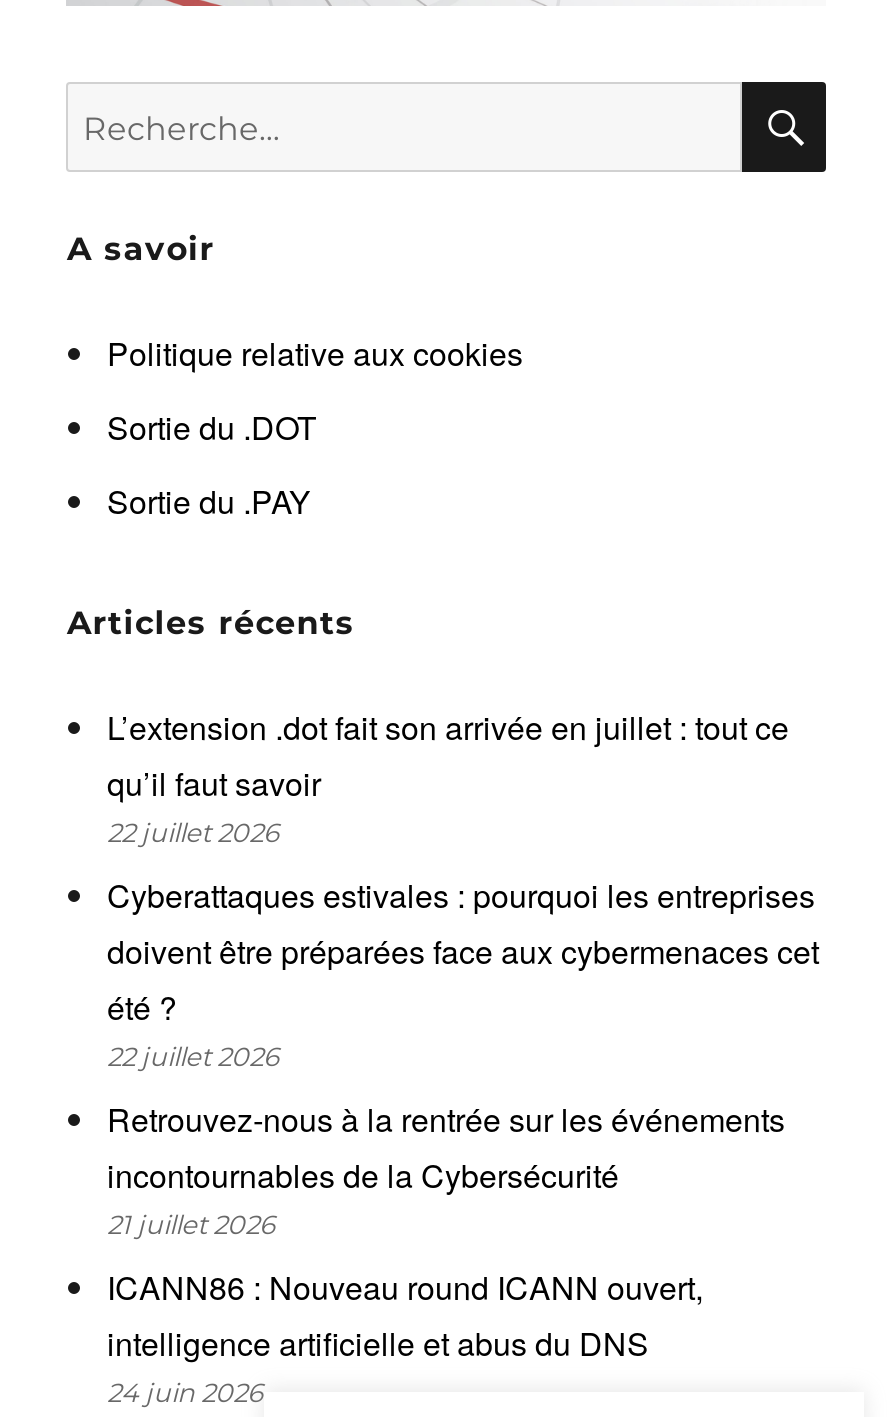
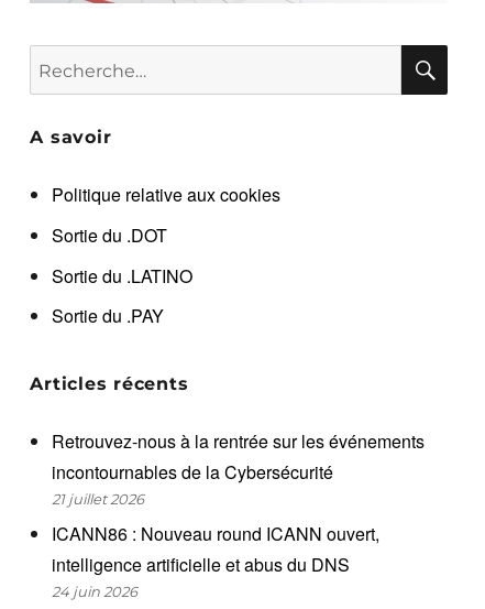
none -> [52,263,193,288] Sortie du .LATINO
moved [67,477,355,642] -> [30,303,189,394]: Sortie du .PAY | Articles récents
[107,704,819,1072] L’extension .dot fait son arrivée en juillet : tout ce | qu’il faut savoir | 22 juillet 2026 | Cyberattaques estivales : pourquoi les entreprises | doivent être préparées face aux cybermenaces cet | été ? | 22 juillet 2026 -> none

